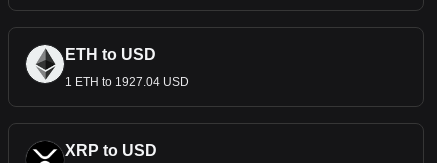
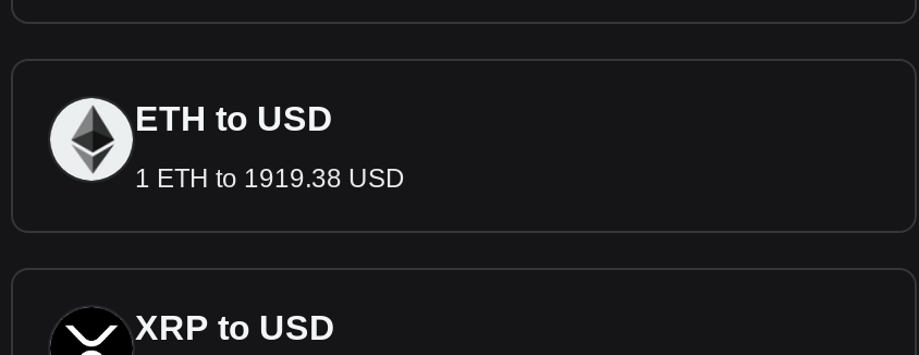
[65,75,189,89] 1 ETH to 1927.04 USD -> [135,163,405,194] 1 ETH to 1919.38 USD

